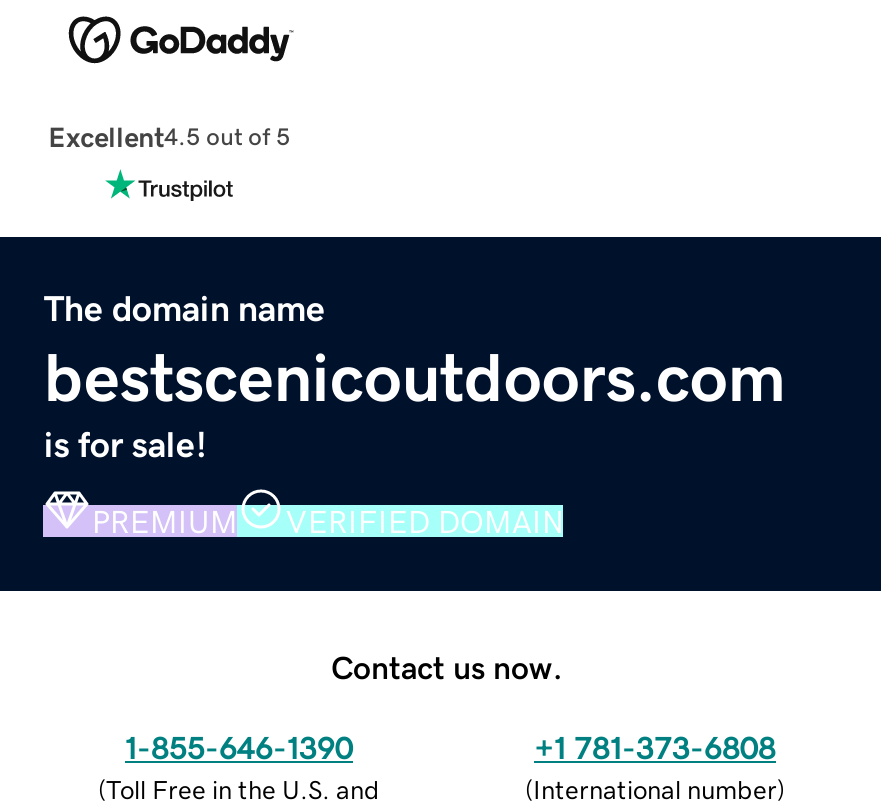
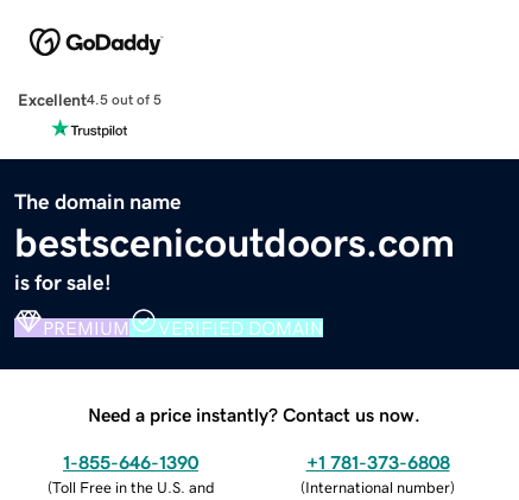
[331,650,563,682] Contact us now. -> [88,405,420,424] Need a price instantly? Contact us now.

